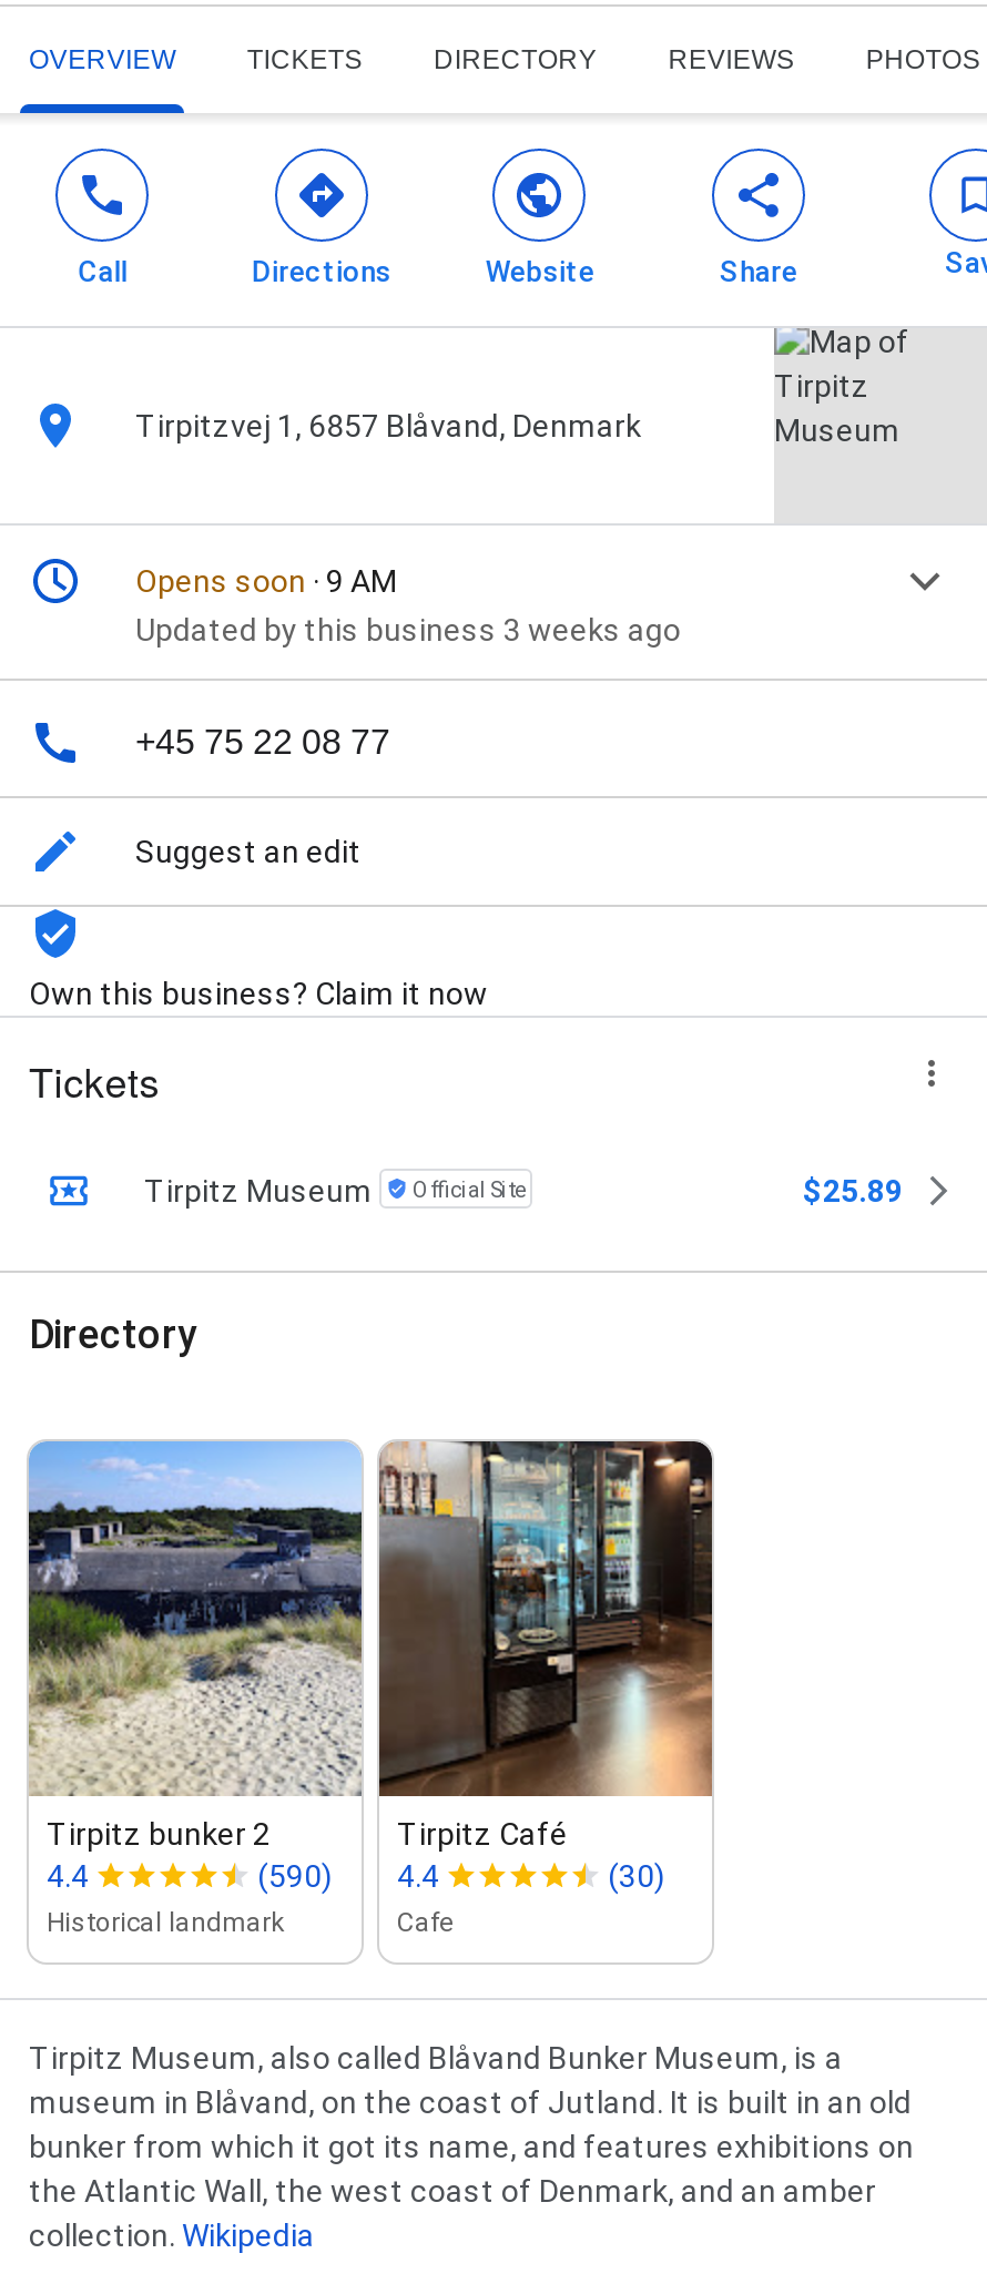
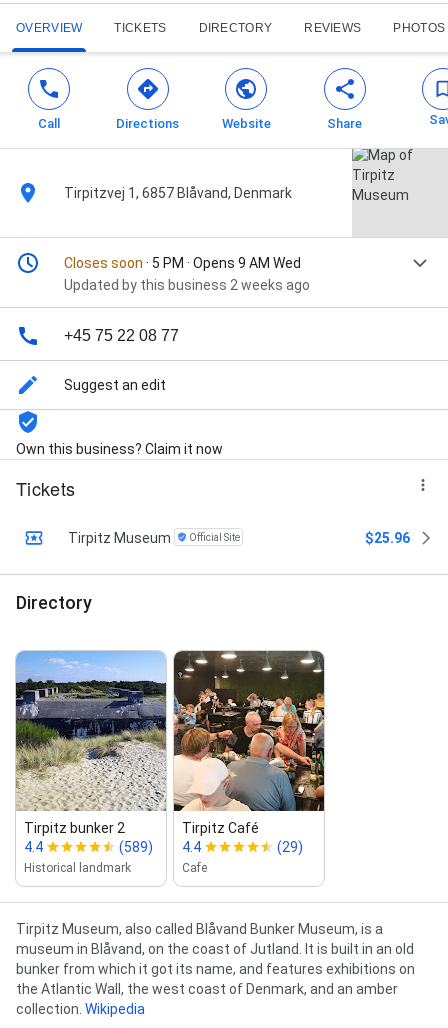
[135,564,681,648] Opens soon · 9 AM | Updated by this business 3 weeks ago -> [64,255,310,293] Closes soon · 5 PM · Opens 9 AM Wed | Updated by this business 2 weeks ago
[803,1173,903,1209] $25.89 -> [365,530,410,546] $25.96
[257,1439,714,1894] [image] | (590) 4.4 -> [119,650,325,855] [image] | (589) 4.4
[608,1859,665,1894] (30) -> [277,839,303,855] (29)

